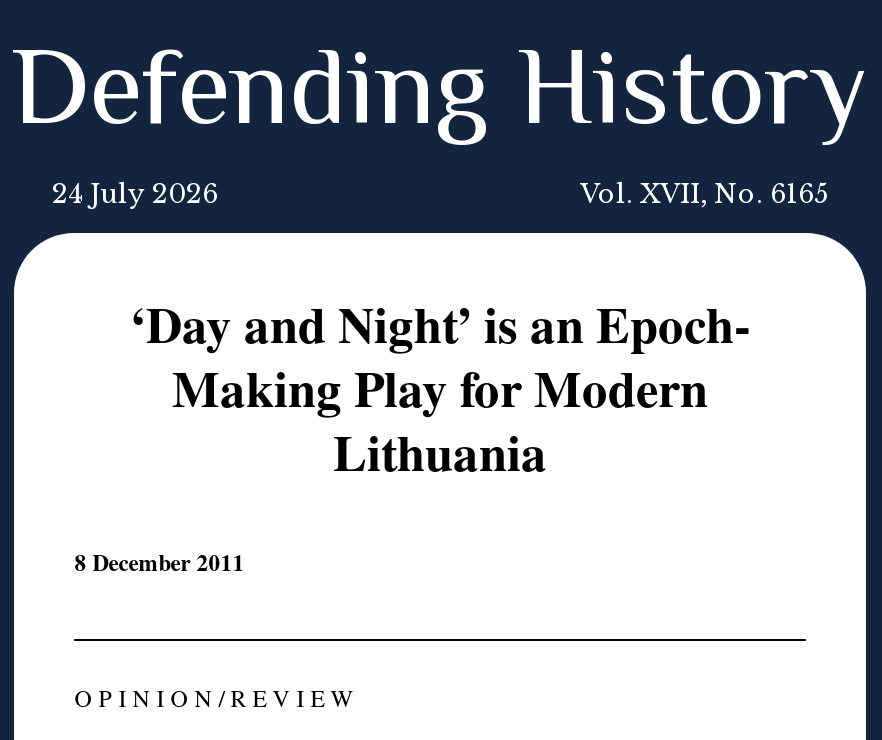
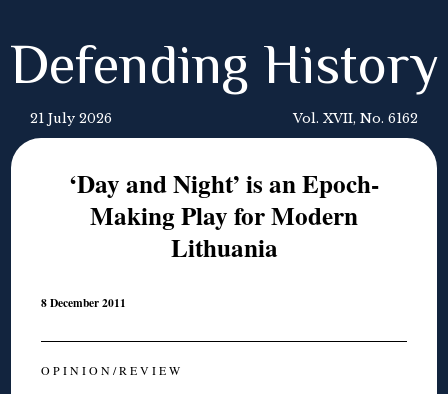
[52,179,218,209] 24 July 2026 -> [30,111,112,126] 21 July 2026
[580,179,828,209] Vol. XVII, No. 6165 -> [293,111,418,126] Vol. XVII, No. 6162

